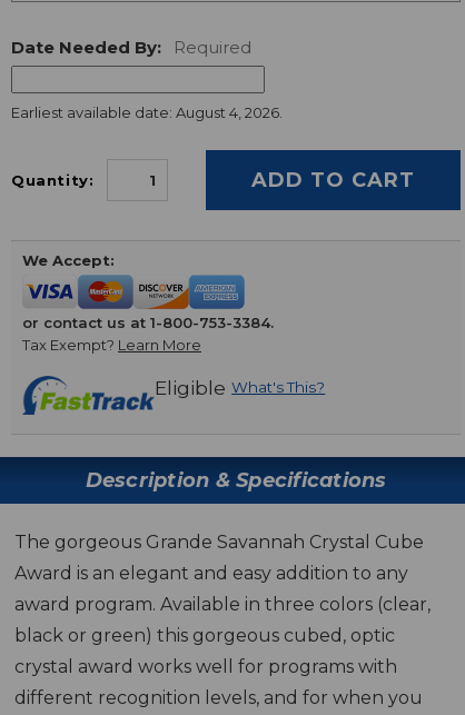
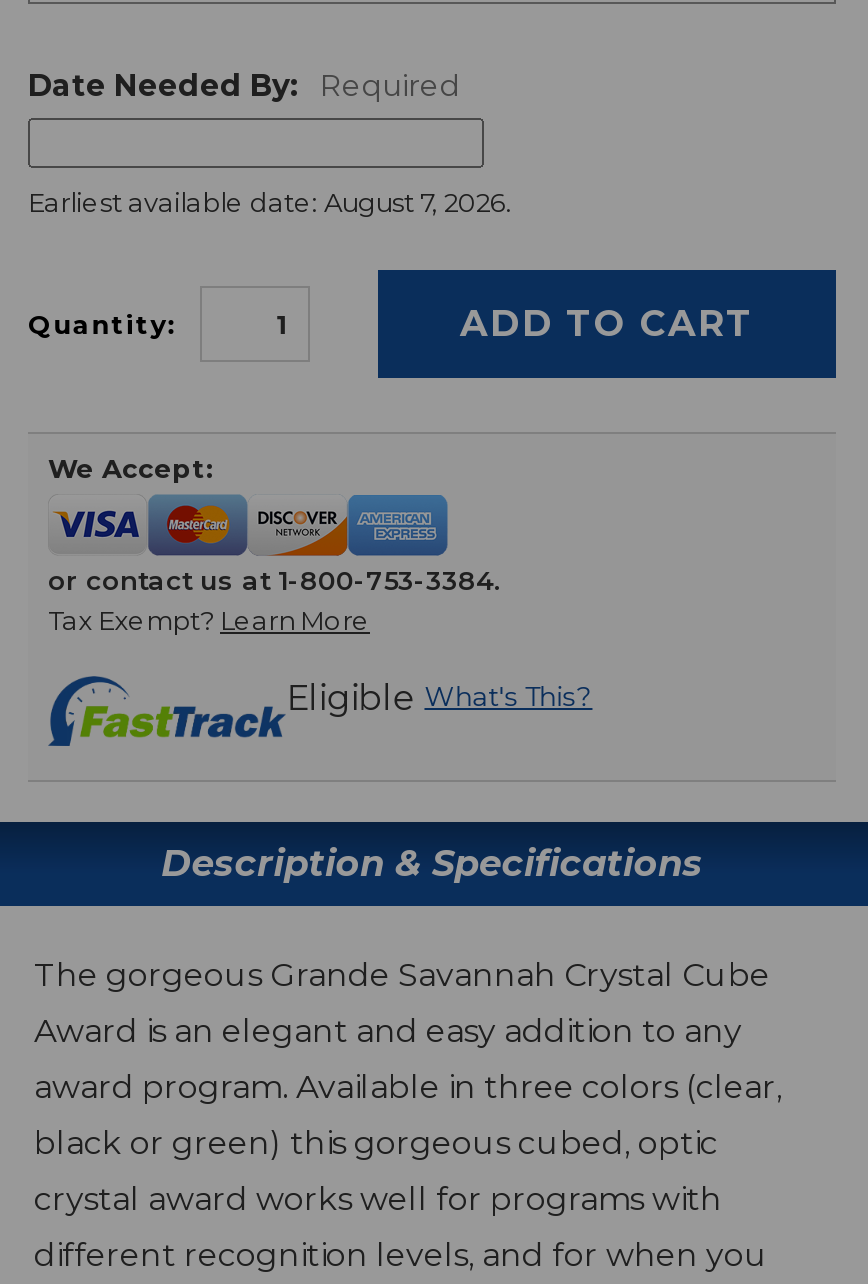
[11,103,283,121] Earliest available date: August 4, 2026. -> [28,185,512,217] Earliest available date: August 7, 2026.

